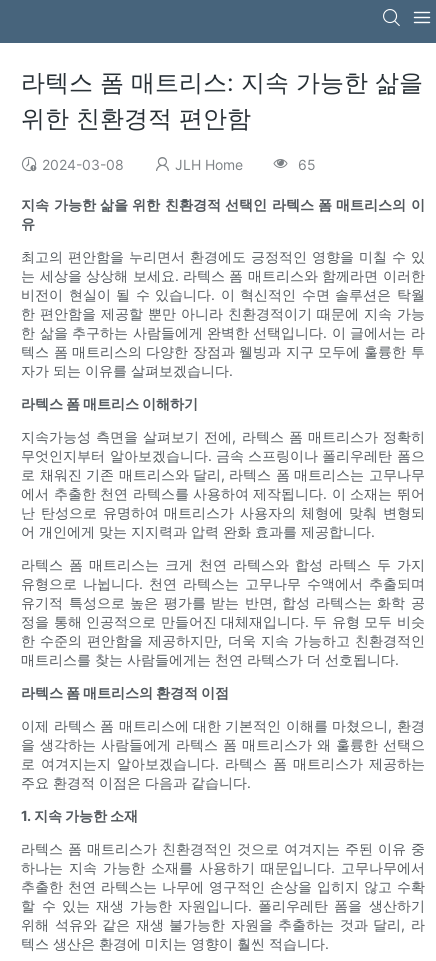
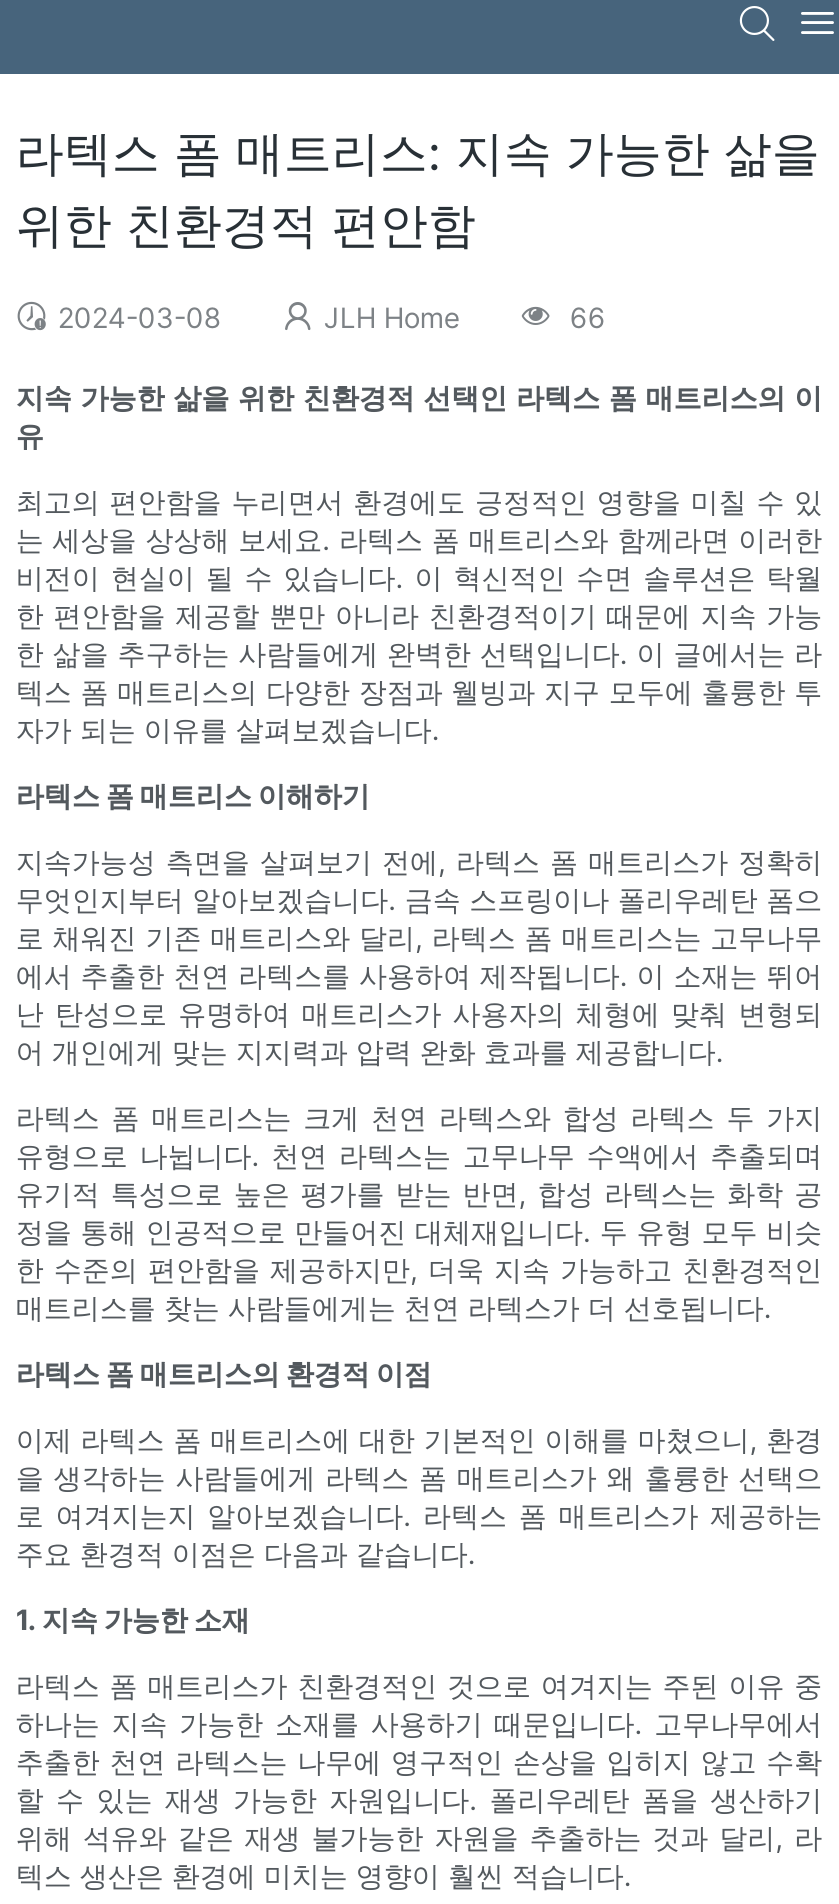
[298,156,316,173] 65 -> [570,301,606,335] 66

